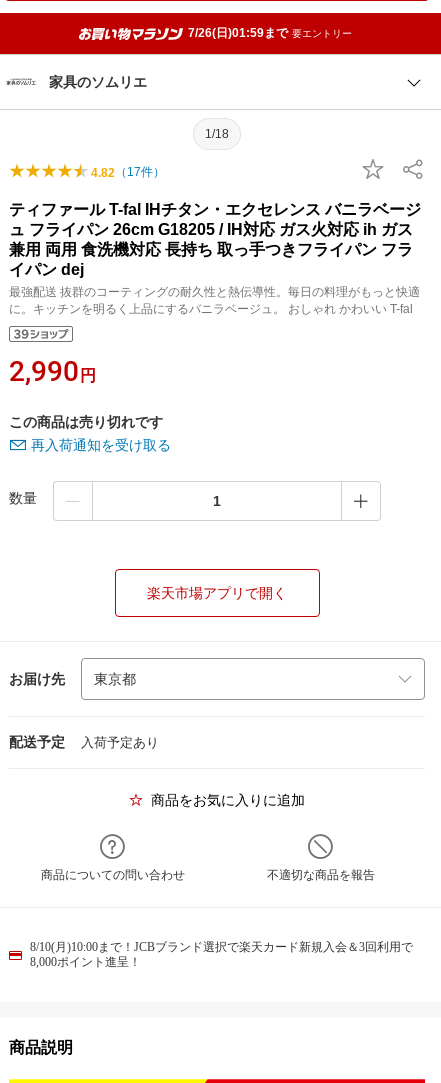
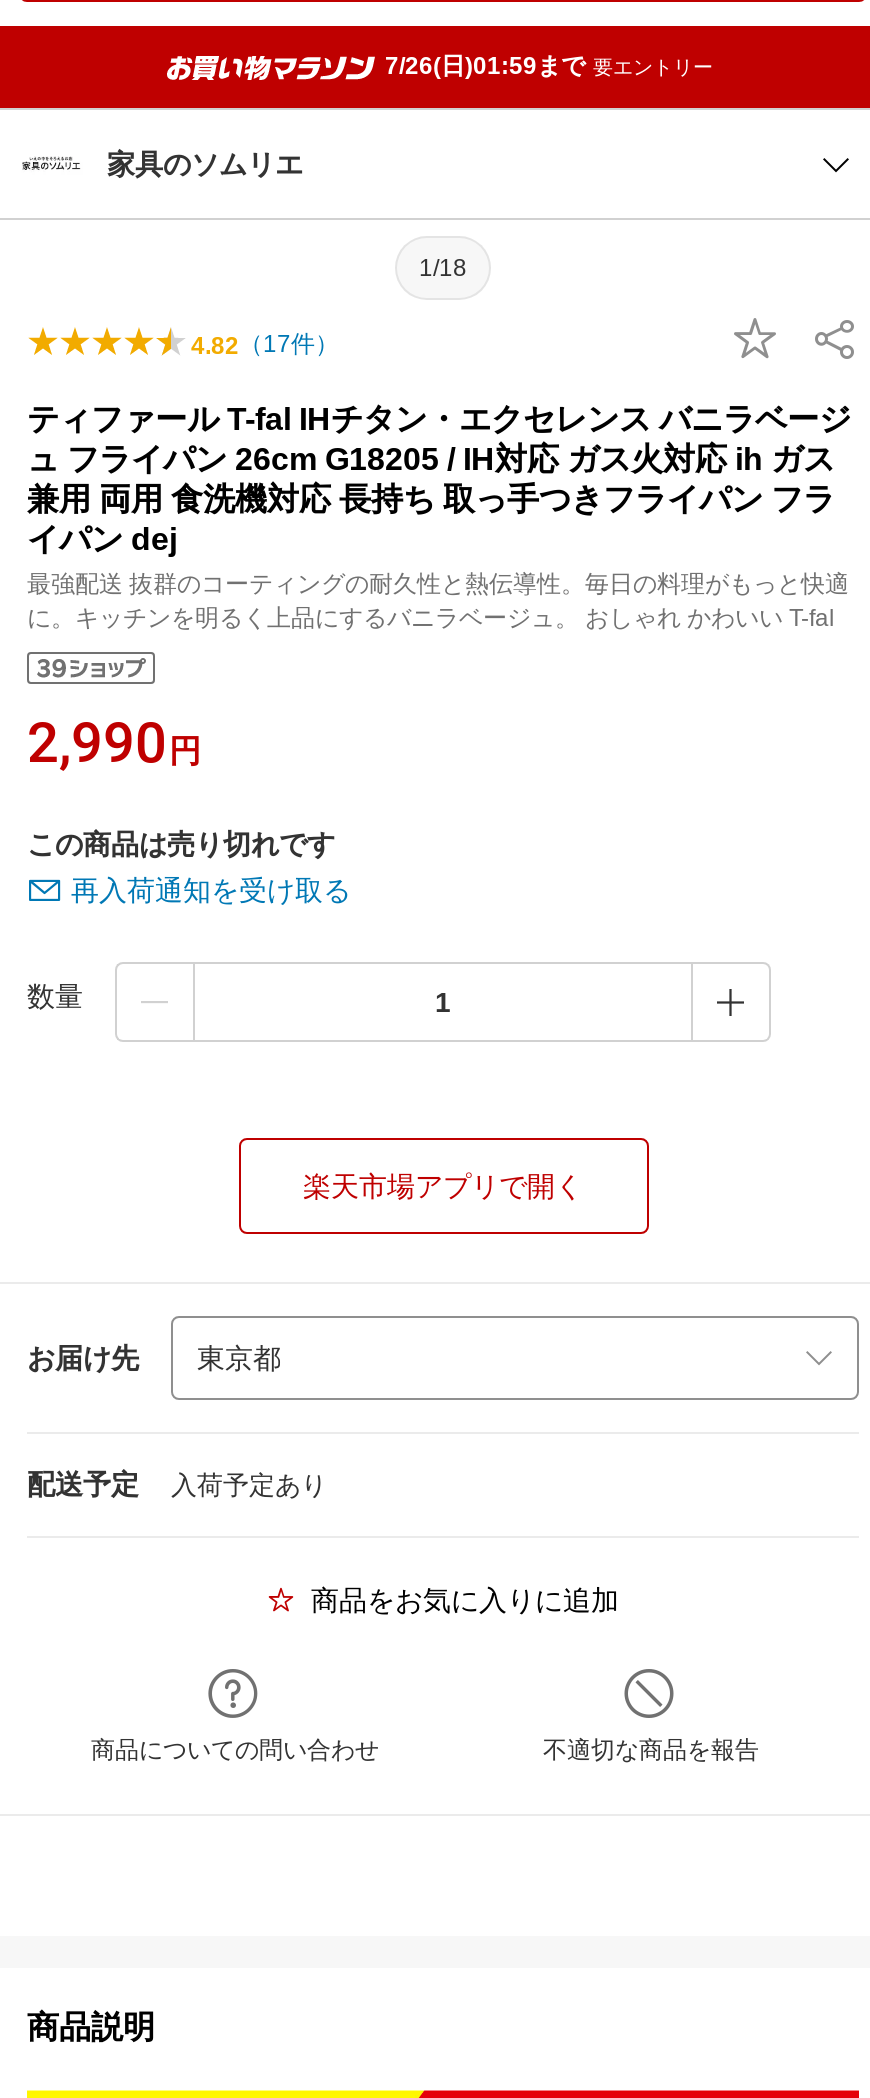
[30,940,413,969] 8/10(月)10:00まで！JCBブランド選択で楽天カード新規入会＆3回利用で | 8,000ポイント進呈！ -> none

